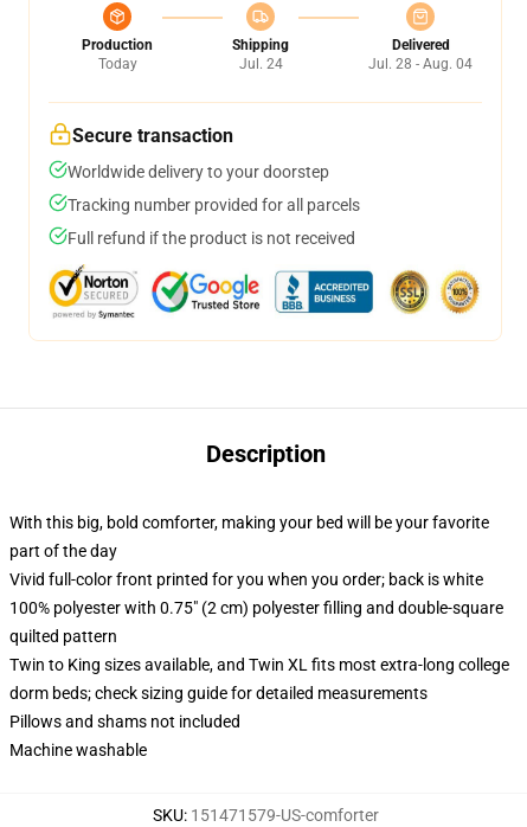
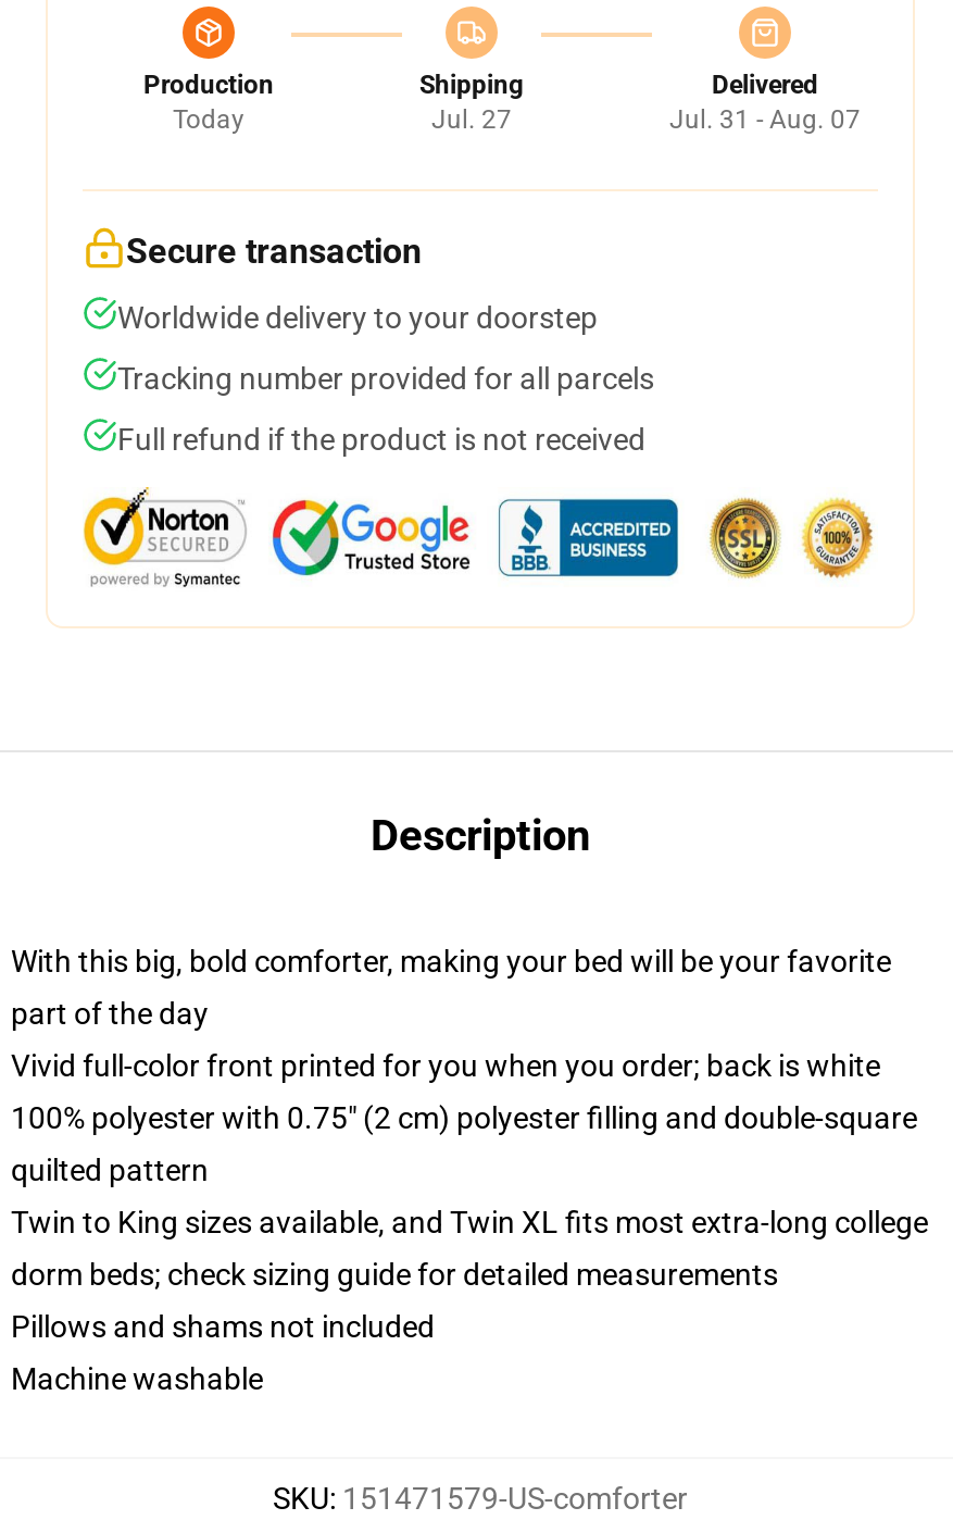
[239,56,282,72] Jul. 24 -> [431,104,512,135] Jul. 27
[368,56,473,72] Jul. 28 - Aug. 04 -> [669,104,861,135] Jul. 31 - Aug. 07

